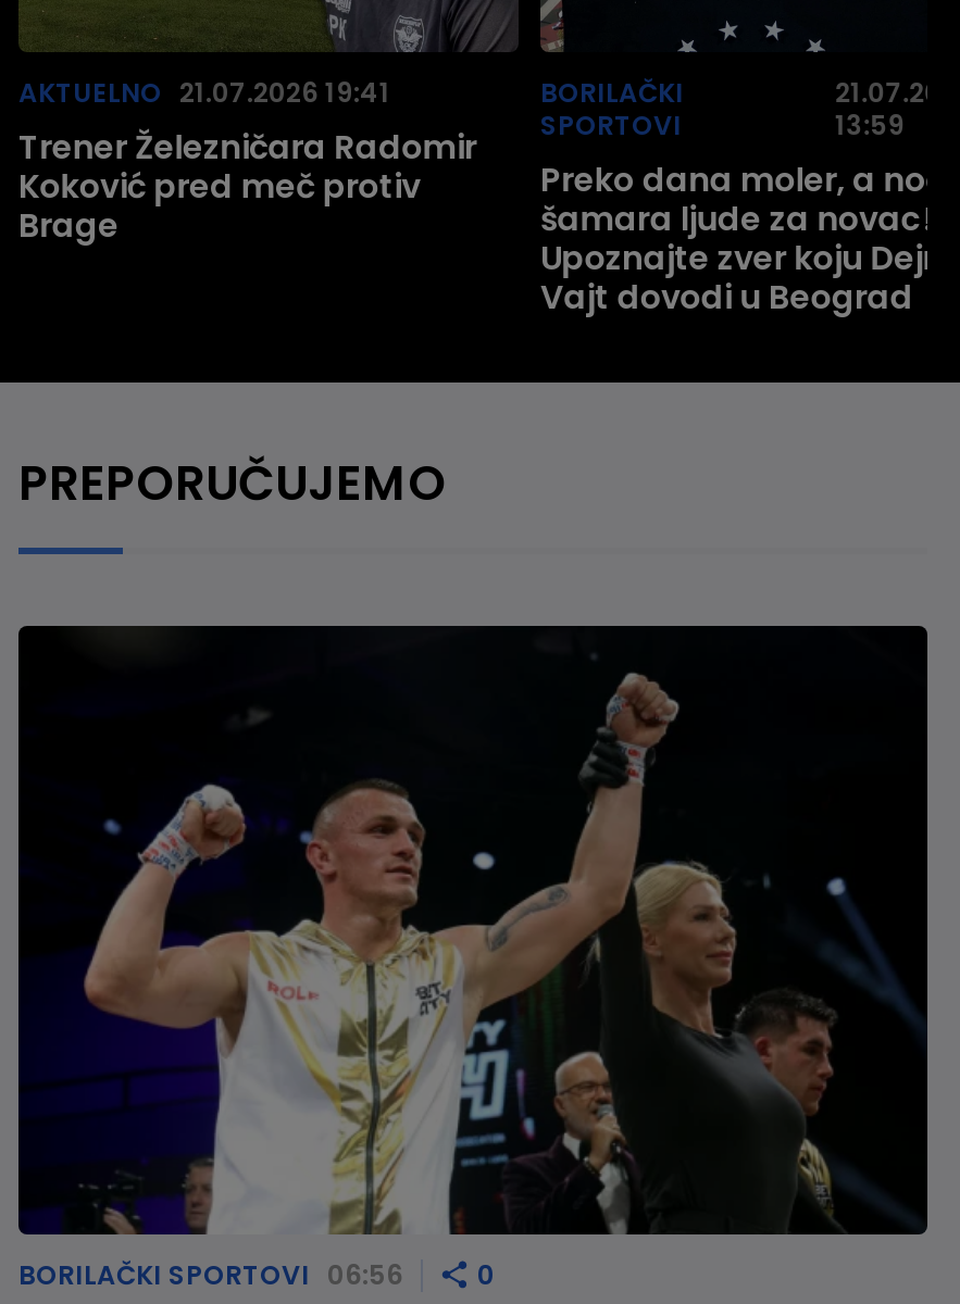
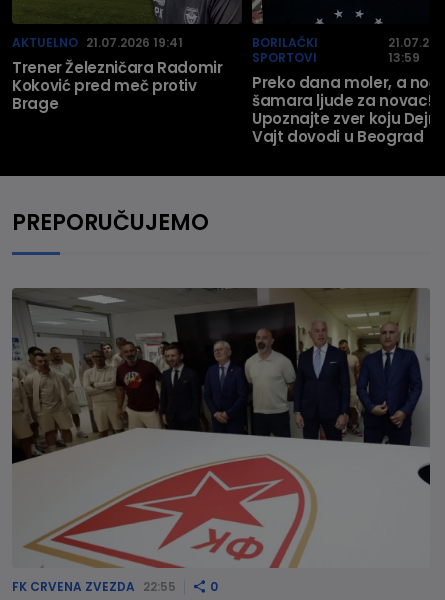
[16,624,930,1294] [image] | BORILAČKI SPORTOVI 06:56 -> [11,287,430,595] [image] | FK CRVENA ZVEZDA 22:55

